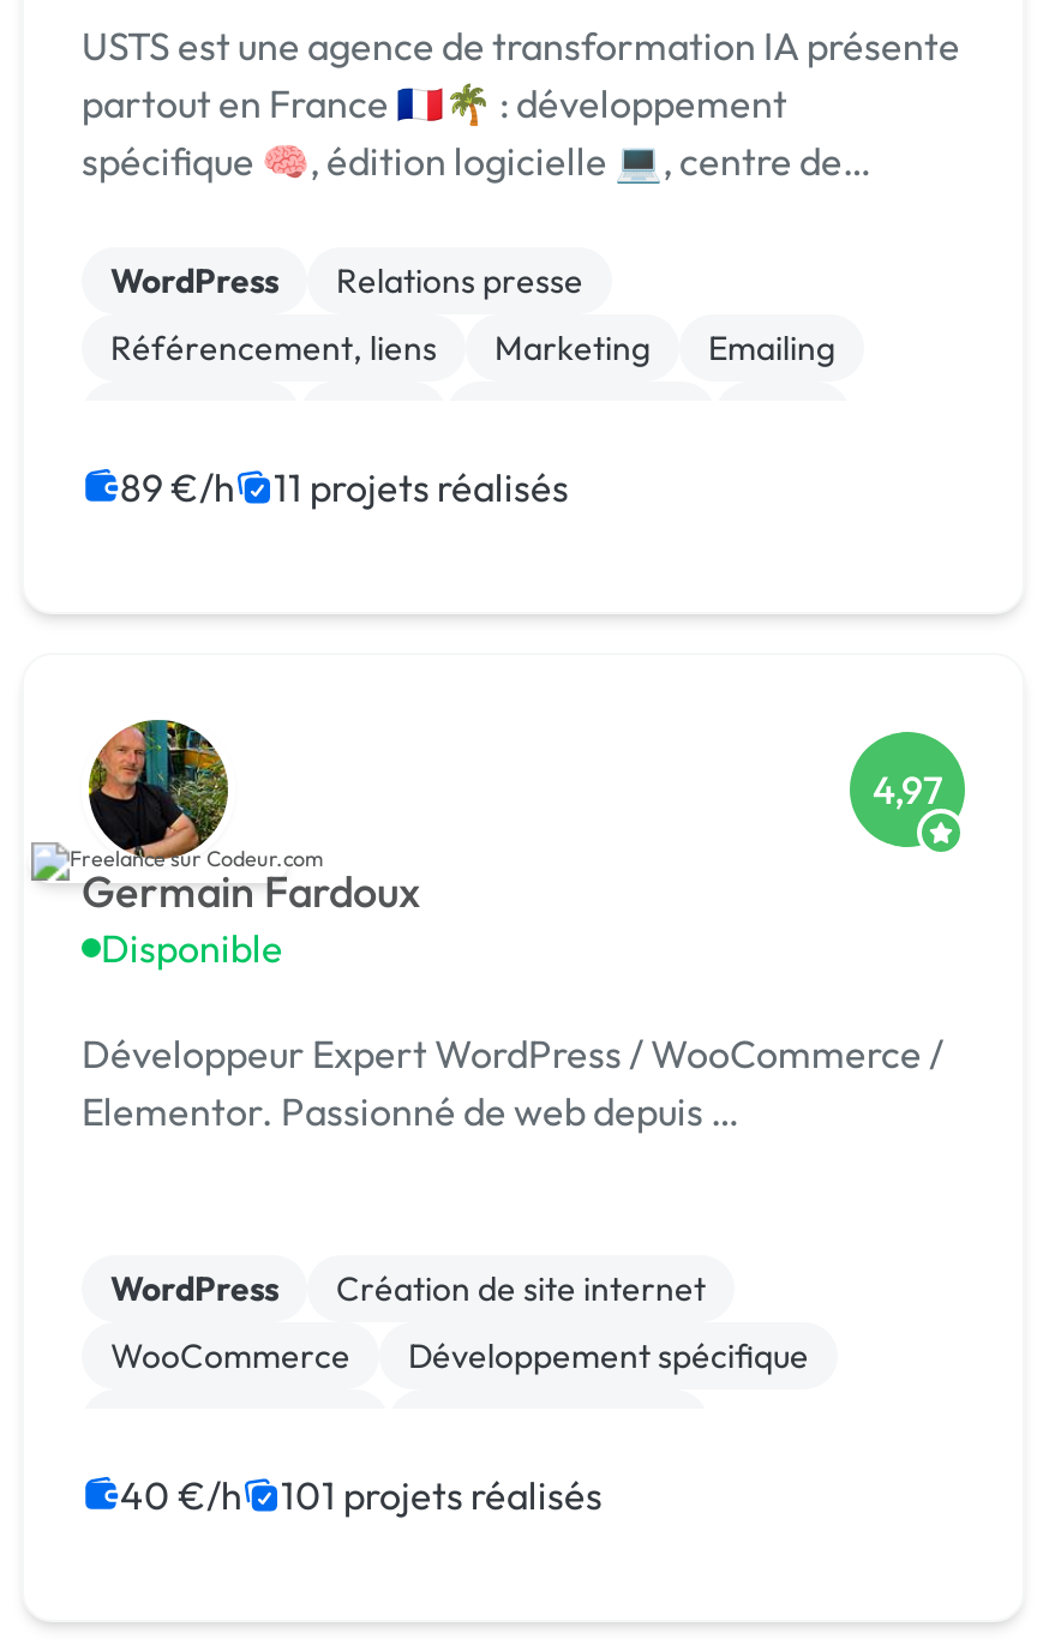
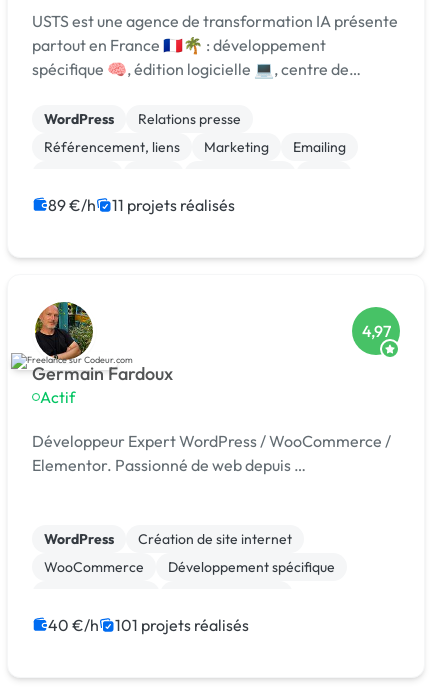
[101,924,283,972] Disponible -> [40,387,75,407] Actif

